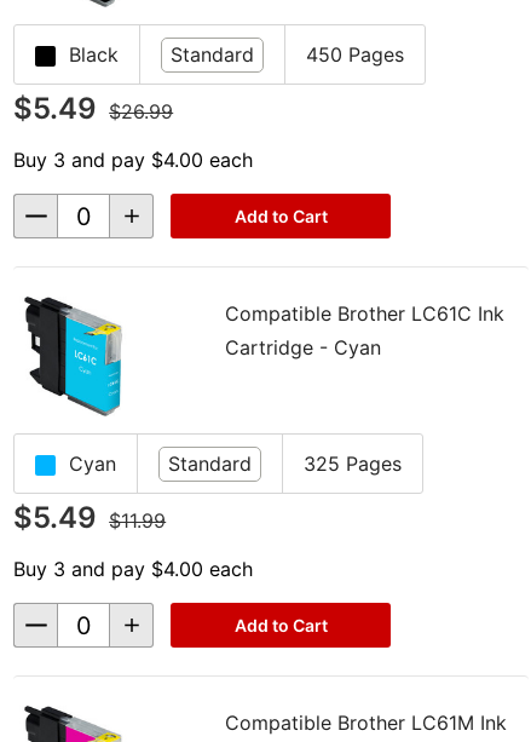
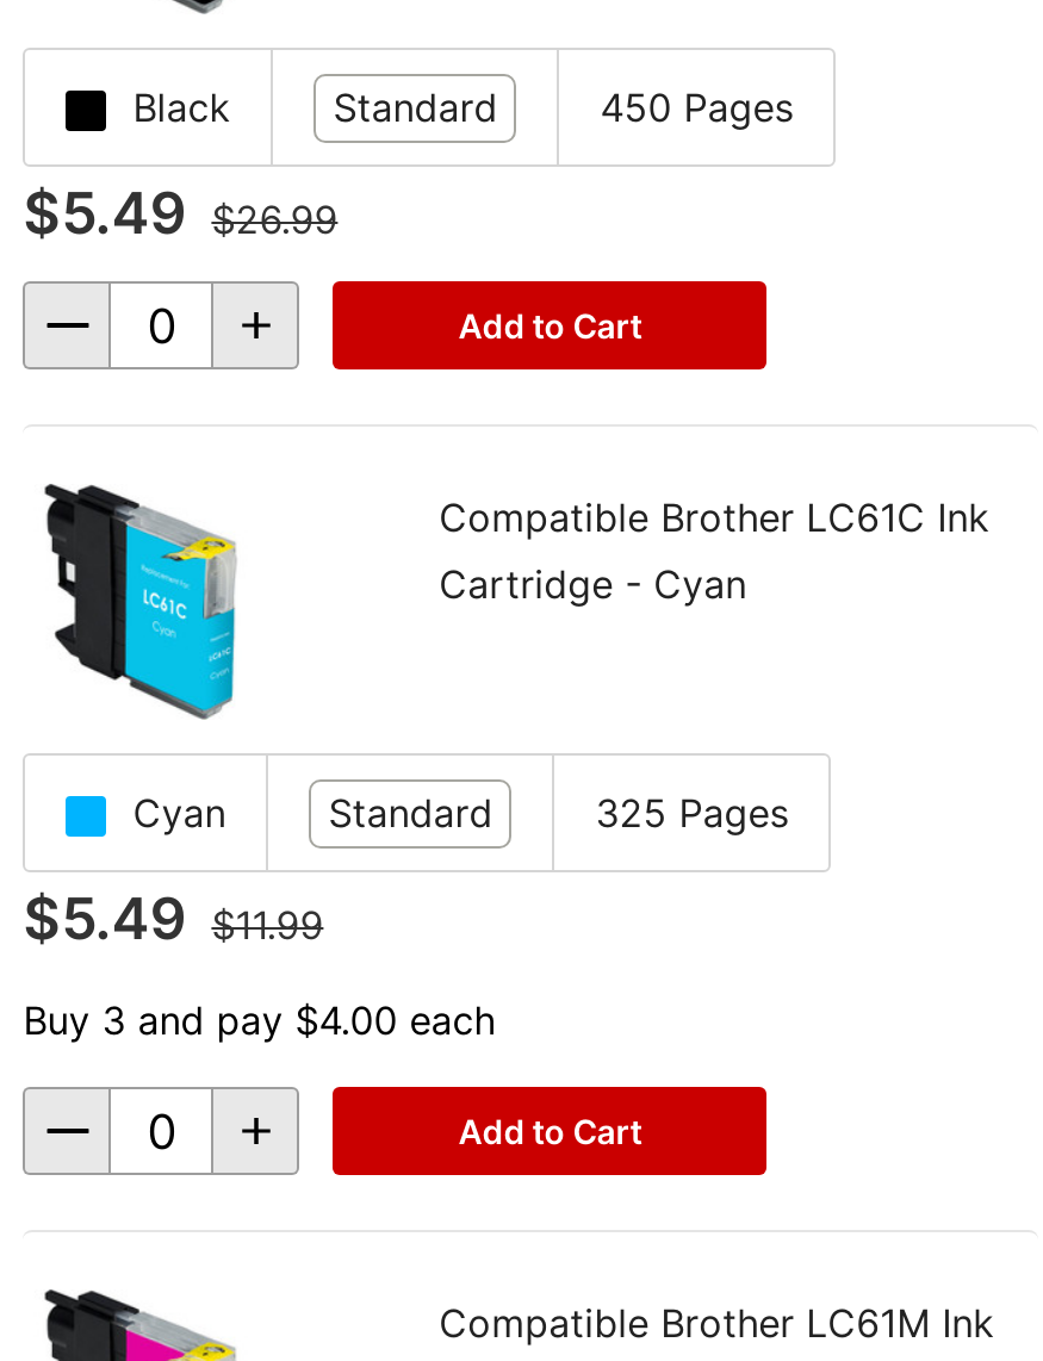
[14,148,253,172] Buy 3 and pay $4.00 each -> none

